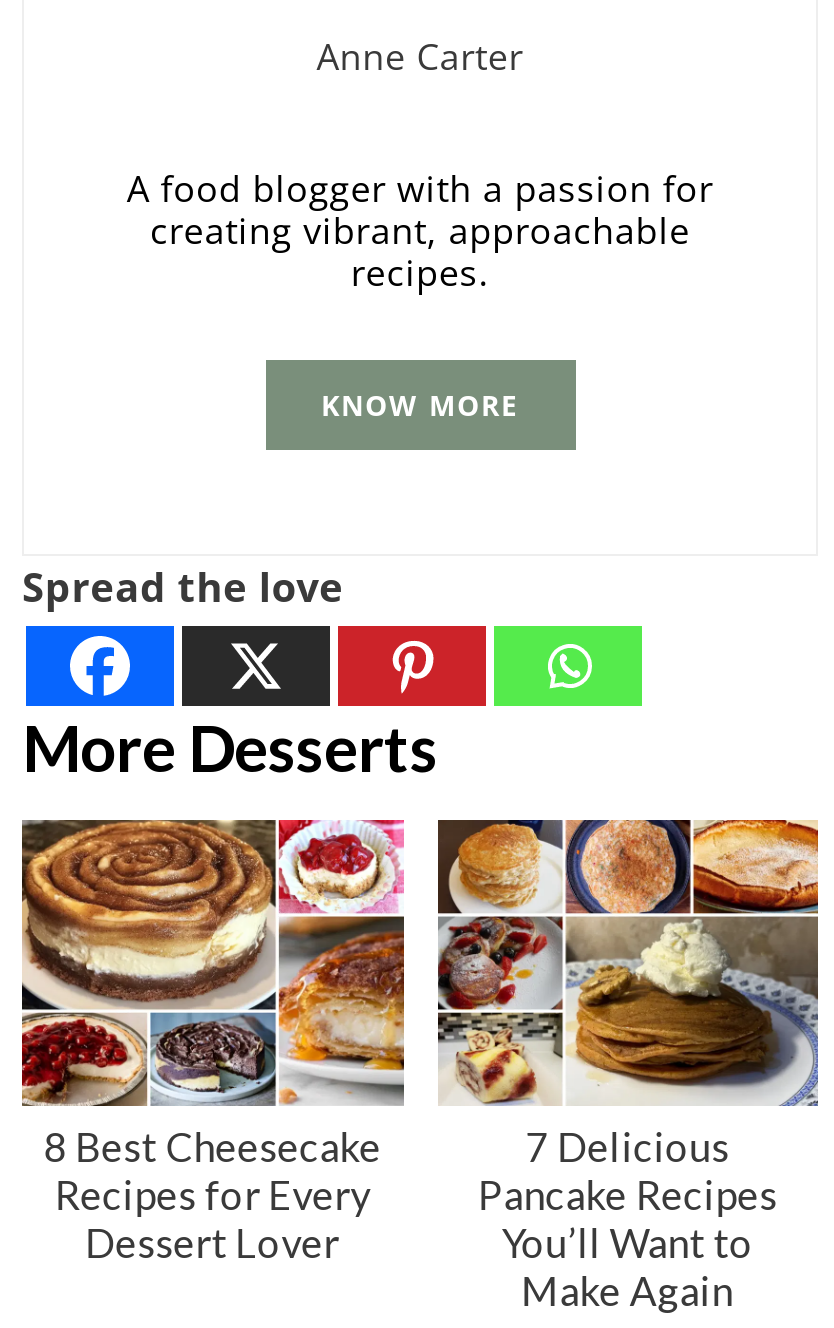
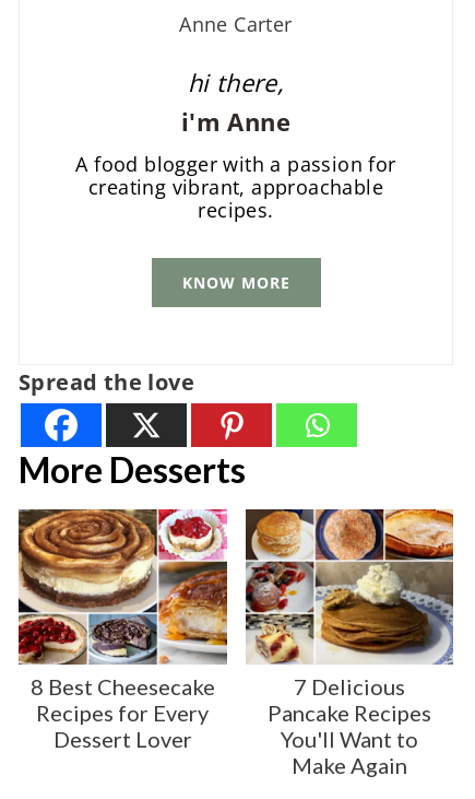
none -> [181,65,291,137] hi there, | i'm Anne
[502,1219,754,1267] You’ll Want to -> [280,726,418,752] You'll Want to

